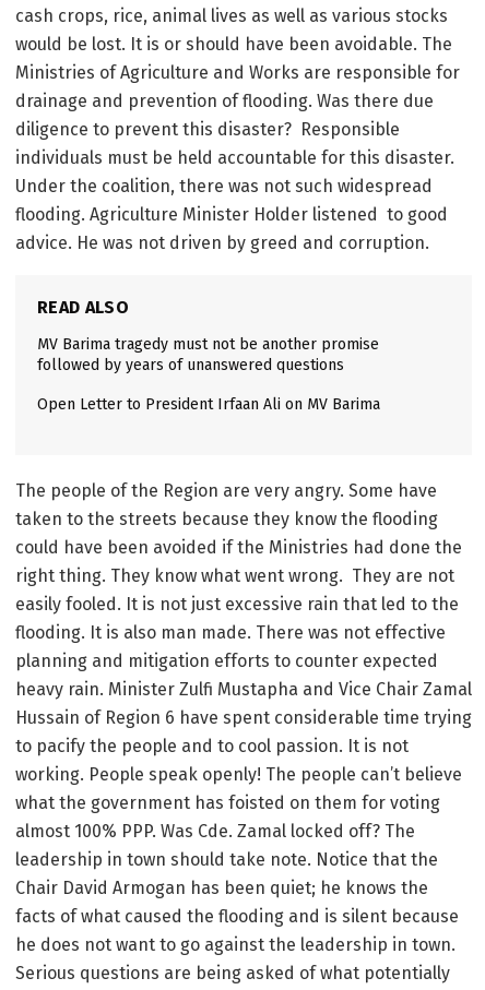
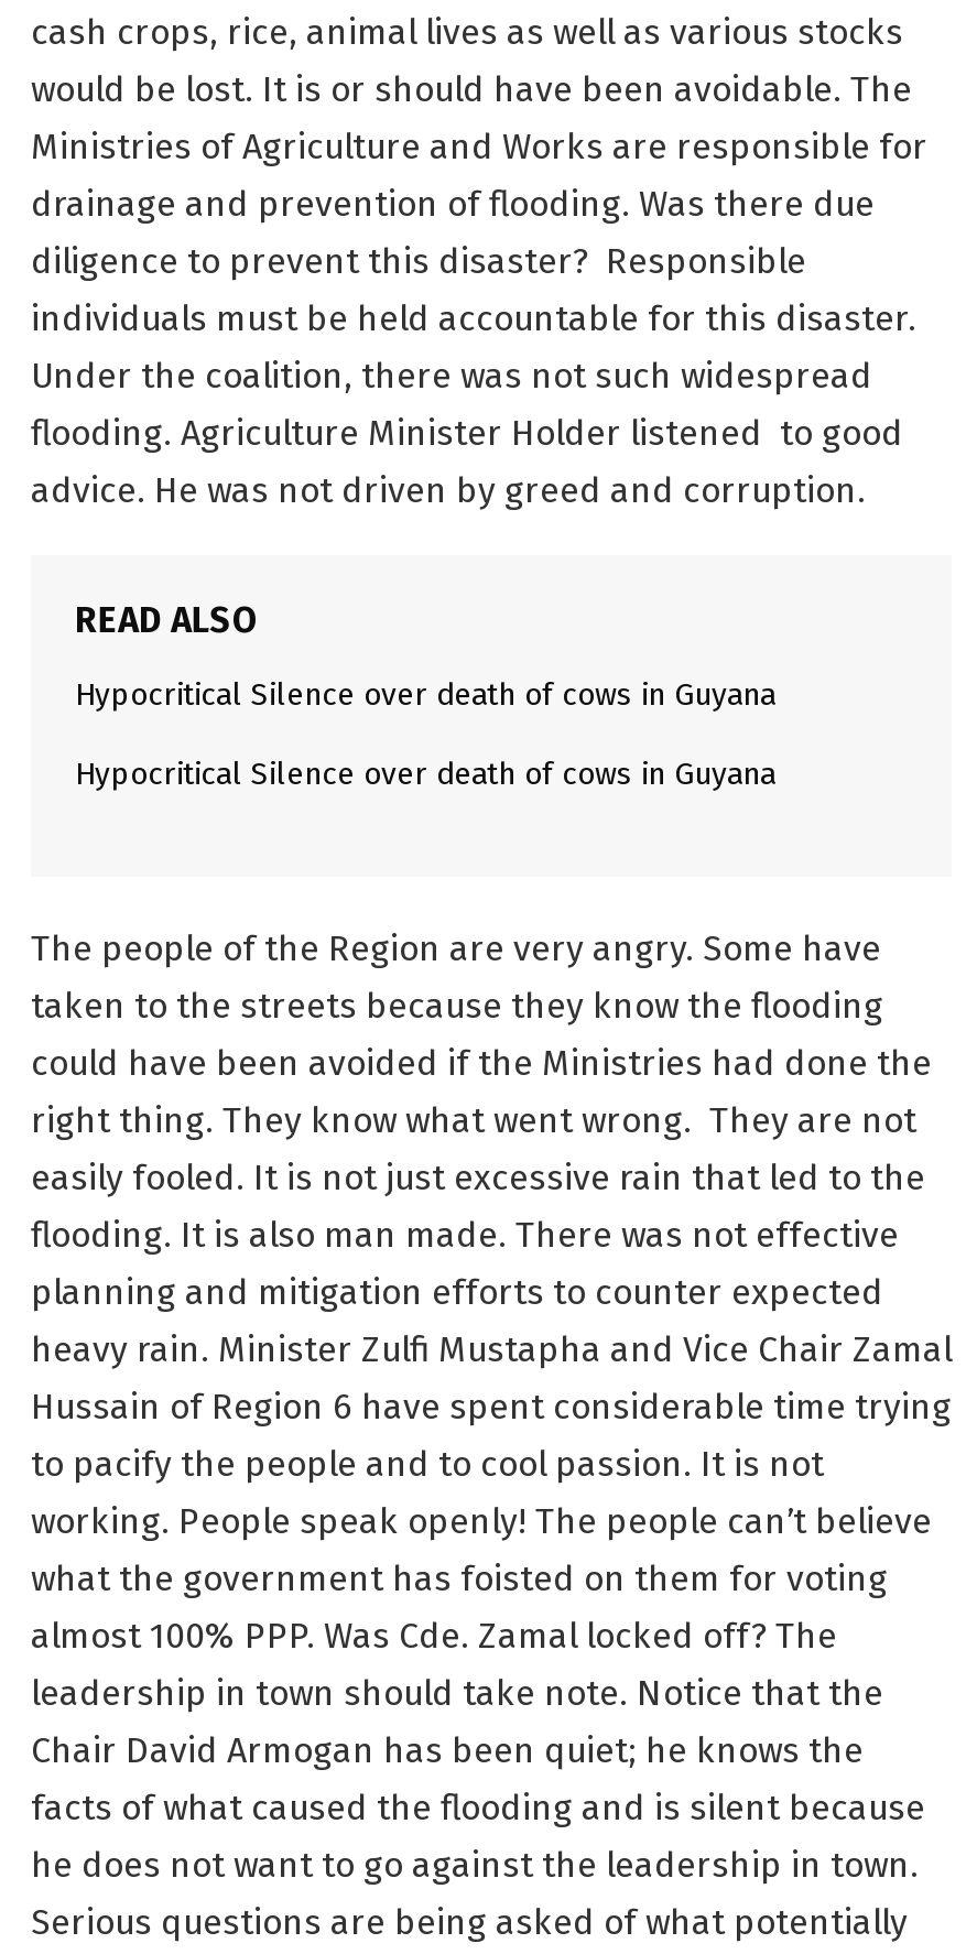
[37,335,379,374] MV Barima tragedy must not be another promise | followed by years of unanswered questions -> [75,676,775,714] Hypocritical Silence over death of cows in Guyana
[37,395,380,414] Open Letter to President Irfaan Ali on MV Barima -> [75,756,775,793] Hypocritical Silence over death of cows in Guyana

